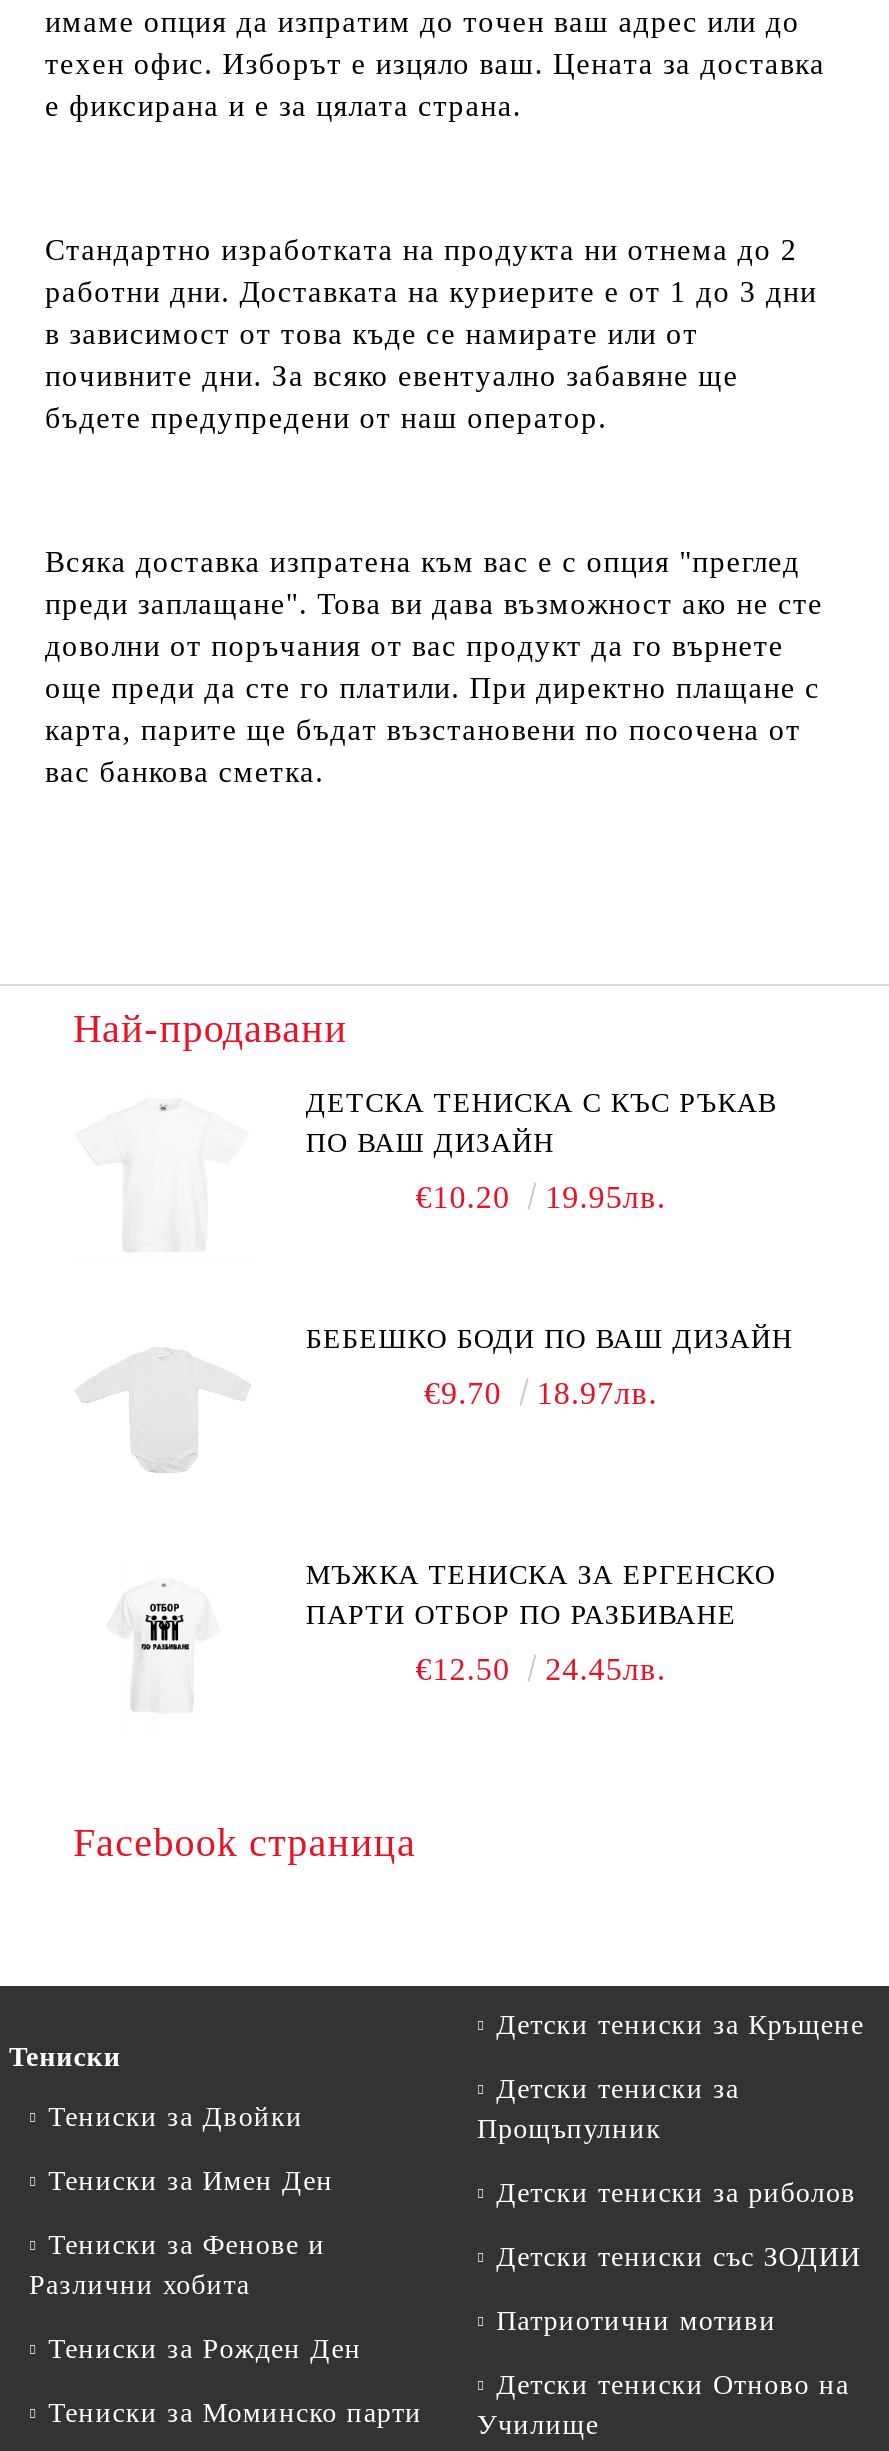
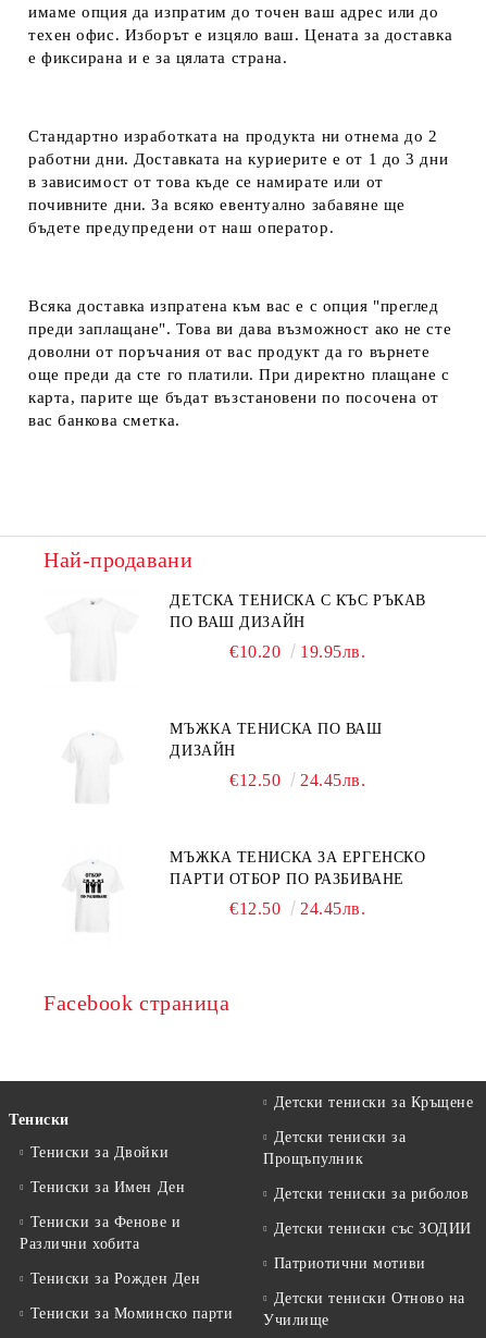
[306,1324,793,1354] БЕБЕШКО БОДИ ПО ВАШ ДИЗАЙН -> [170,721,382,759] МЪЖКА ТЕНИСКА ПО ВАШ | ДИЗАЙН
[424,1376,658,1410] €9.70 | 18.97лв. -> [230,771,366,789] €12.50 | 24.45лв.

